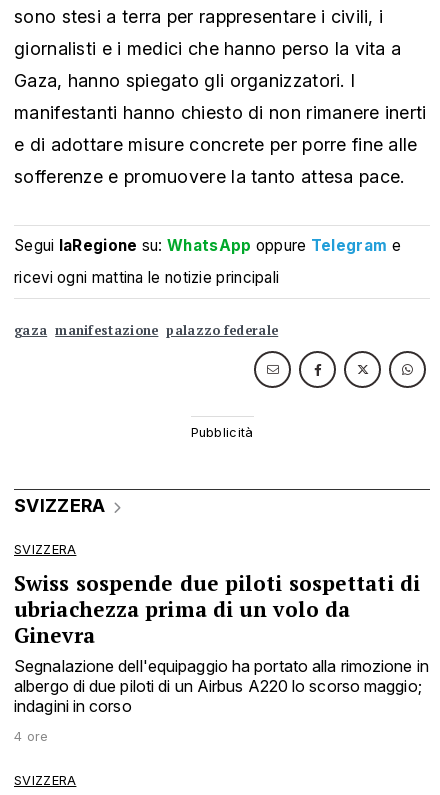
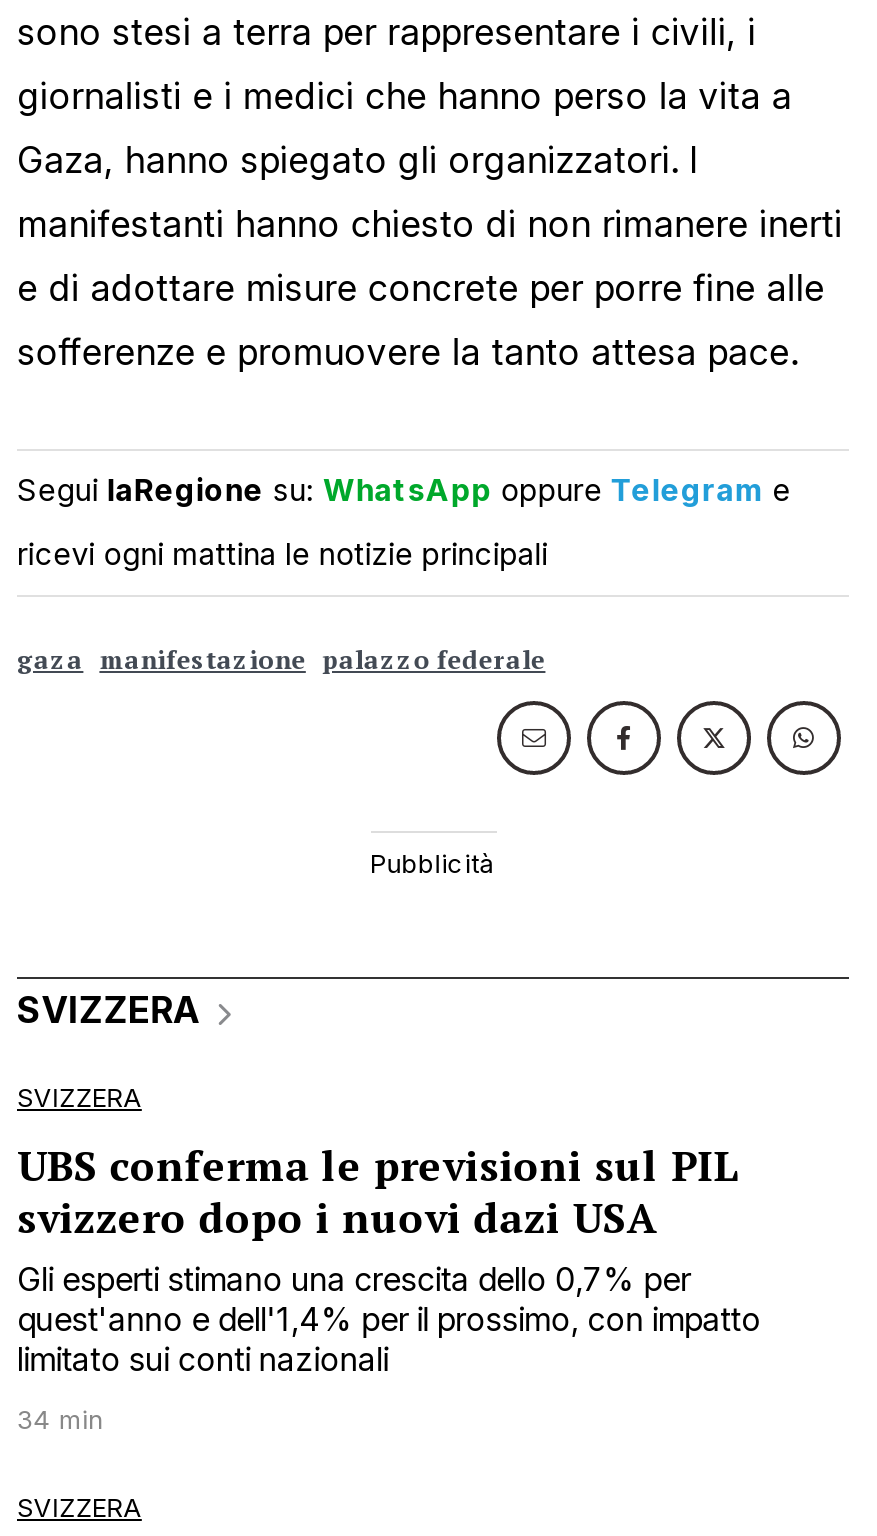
[14,569,429,716] Swiss sospende due piloti sospettati di | ubriachezza prima di un volo da | Ginevra | Segnalazione dell'equipaggio ha portato alla rimozione in | albergo di due piloti di un Airbus A220 lo scorso maggio; | indagini in corso -> [17,1138,761,1380] UBS conferma le previsioni sul PIL | svizzero dopo i nuovi dazi USA | Gli esperti stimano una crescita dello 0,7% per | quest'anno e dell'1,4% per il prossimo, con impatto | limitato sui conti nazionali
[14,729,48,744] 4 ore -> [17,1406,103,1436] 34 min

